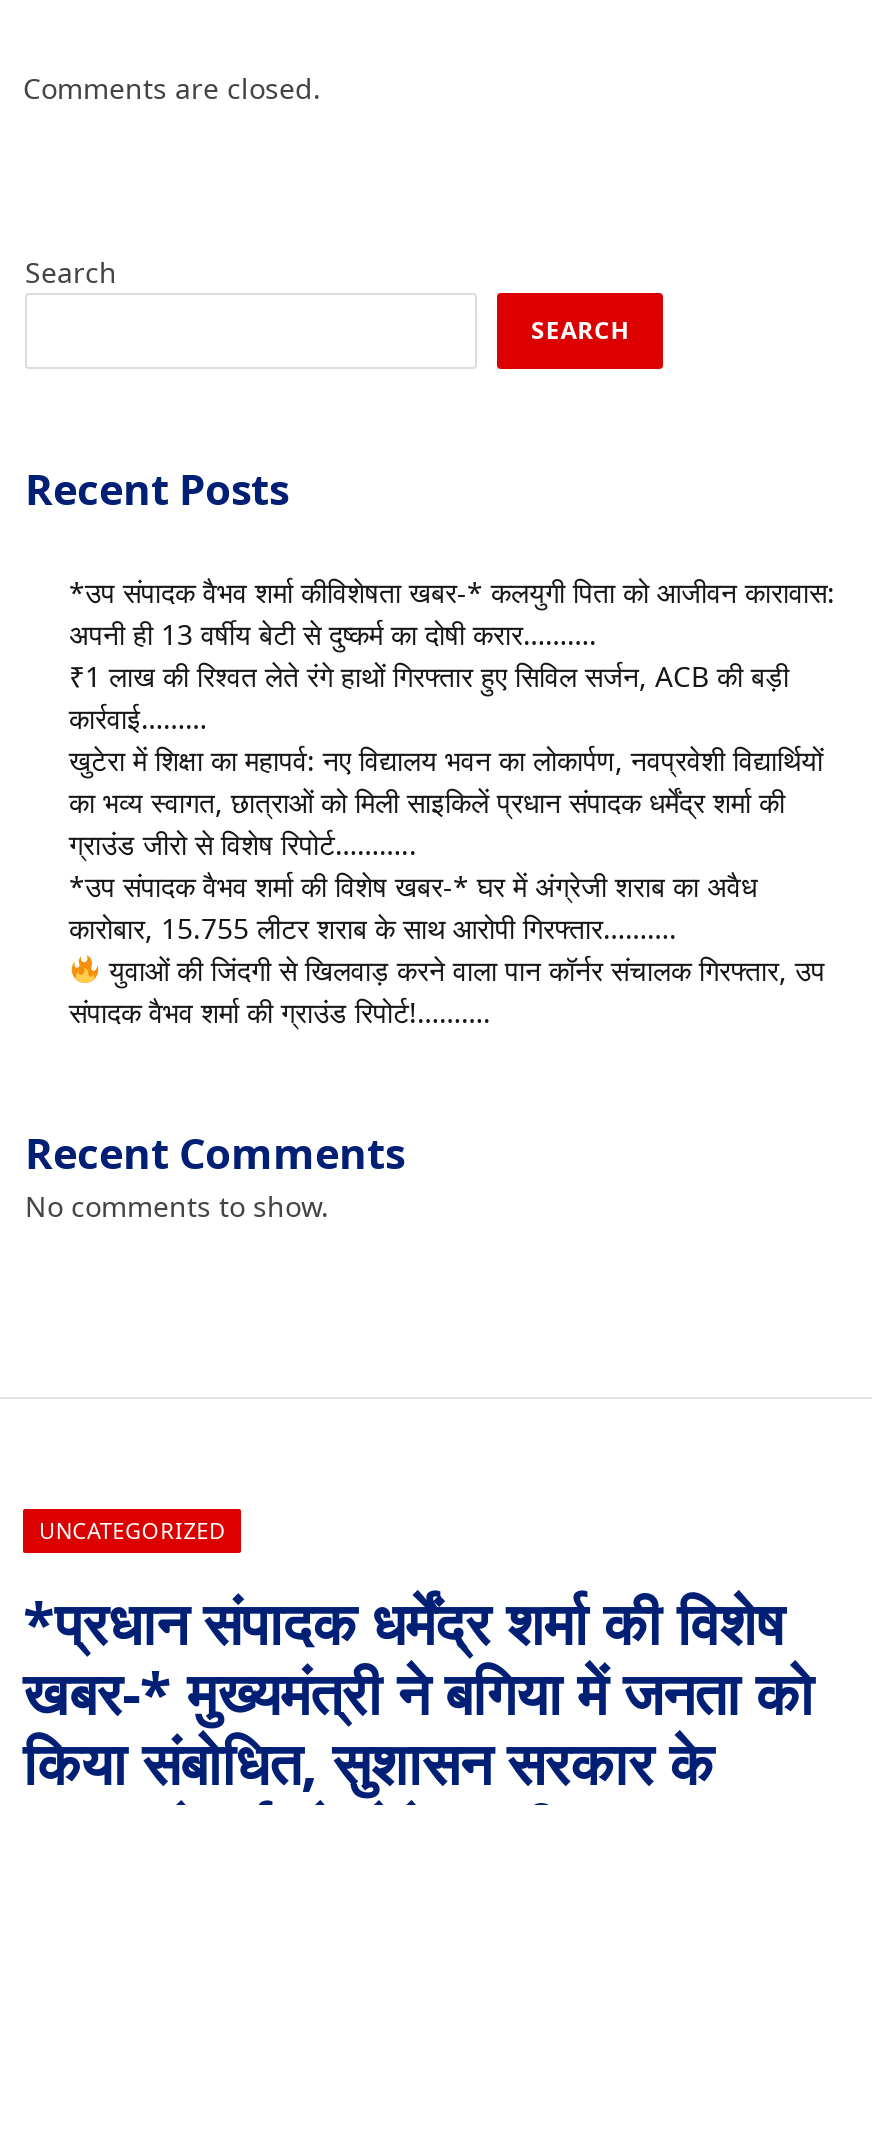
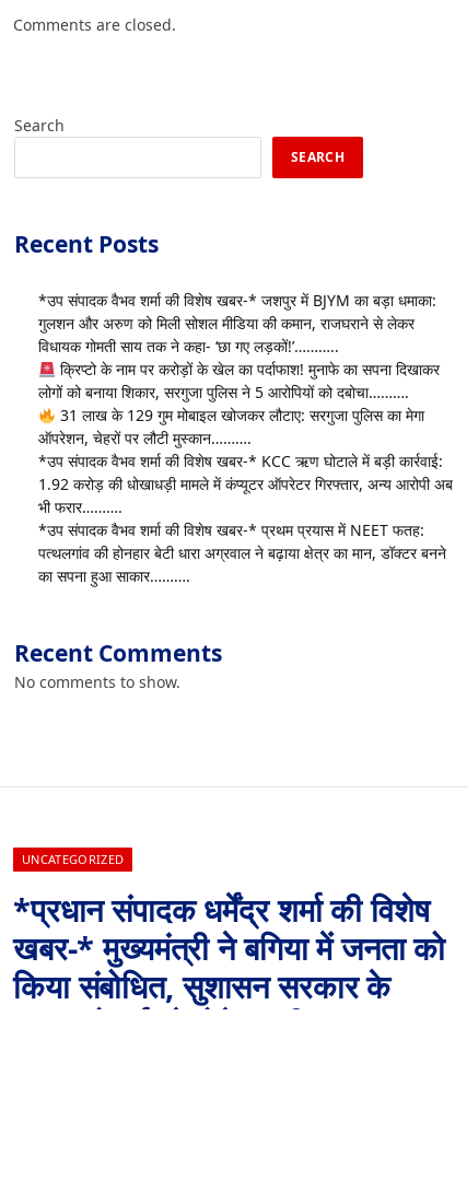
[69,573,835,1031] *उप संपादक वैभव शर्मा कीविशेषता खबर-* कलयुगी पिता को आजीवन कारावास: | अपनी ही 13 वर्षीय बेटी से दुष्कर्म का दोषी करार………. | ₹1 लाख की रिश्वत लेते रंगे हाथों गिरफ्तार हुए सिविल सर्जन, ACB की बड़ी | कार्रवाई……… | खुटेरा में शिक्षा का महापर्व: नए विद्यालय भवन का लोकार्पण, नवप्रवेशी विद्यार्थियों | का भव्य स्वागत, छात्राओं को मिली साइकिलें प्रधान संपादक धर्मेंद्र शर्मा की | ग्राउंड जीरो से विशेष रिपोर्ट……….. | *उप संपादक वैभव शर्मा की विशेष खबर-* घर में अंग्रेजी शराब का अवैध | कारोबार, 15.755 लीटर शराब के साथ आरोपी गिरफ्तार………. | युवाओं की जिंदगी से खिलवाड़ करने वाला पान कॉर्नर संचालक गिरफ्तार, उप | संपादक वैभव शर्मा की ग्राउंड रिपोर्ट!………. -> [38,290,453,587] *उप संपादक वैभव शर्मा की विशेष खबर-* जशपुर में BJYM का बड़ा धमाका: | गुलशन और अरुण को मिली सोशल मीडिया की कमान, राजघराने से लेकर | विधायक गोमती साय तक ने कहा- ‘छा गए लड़कों!’……….. | क्रिप्टो के नाम पर करोड़ों के खेल का पर्दाफाश! मुनाफे का सपना दिखाकर | लोगों को बनाया शिकार, सरगुजा पुलिस ने 5 आरोपियों को दबोचा………. | 31 लाख के 129 गुम मोबाइल खोजकर लौटाए: सरगुजा पुलिस का मेगा | ऑपरेशन, चेहरों पर लौटी मुस्कान………. | *उप संपादक वैभव शर्मा की विशेष खबर-* KCC ऋण घोटाले में बड़ी कार्रवाई: | 1.92 करोड़ की धोखाधड़ी मामले में कंप्यूटर ऑपरेटर गिरफ्तार, अन्य आरोपी अब | भी फरार………. | *उप संपादक वैभव शर्मा की विशेष खबर-* प्रथम प्रयास में NEET फतह: | पत्थलगांव की होनहार बेटी धारा अग्रवाल ने बढ़ाया क्षेत्र का मान, डॉक्टर बनने | का सपना हुआ साकार……….

